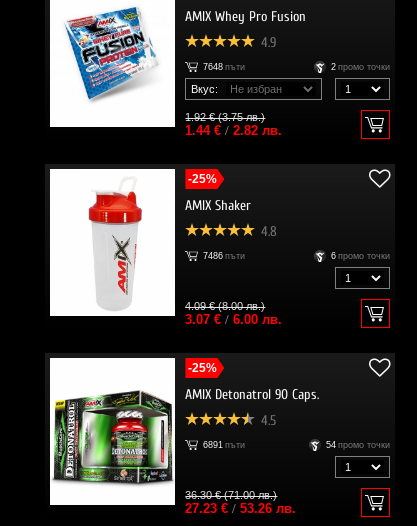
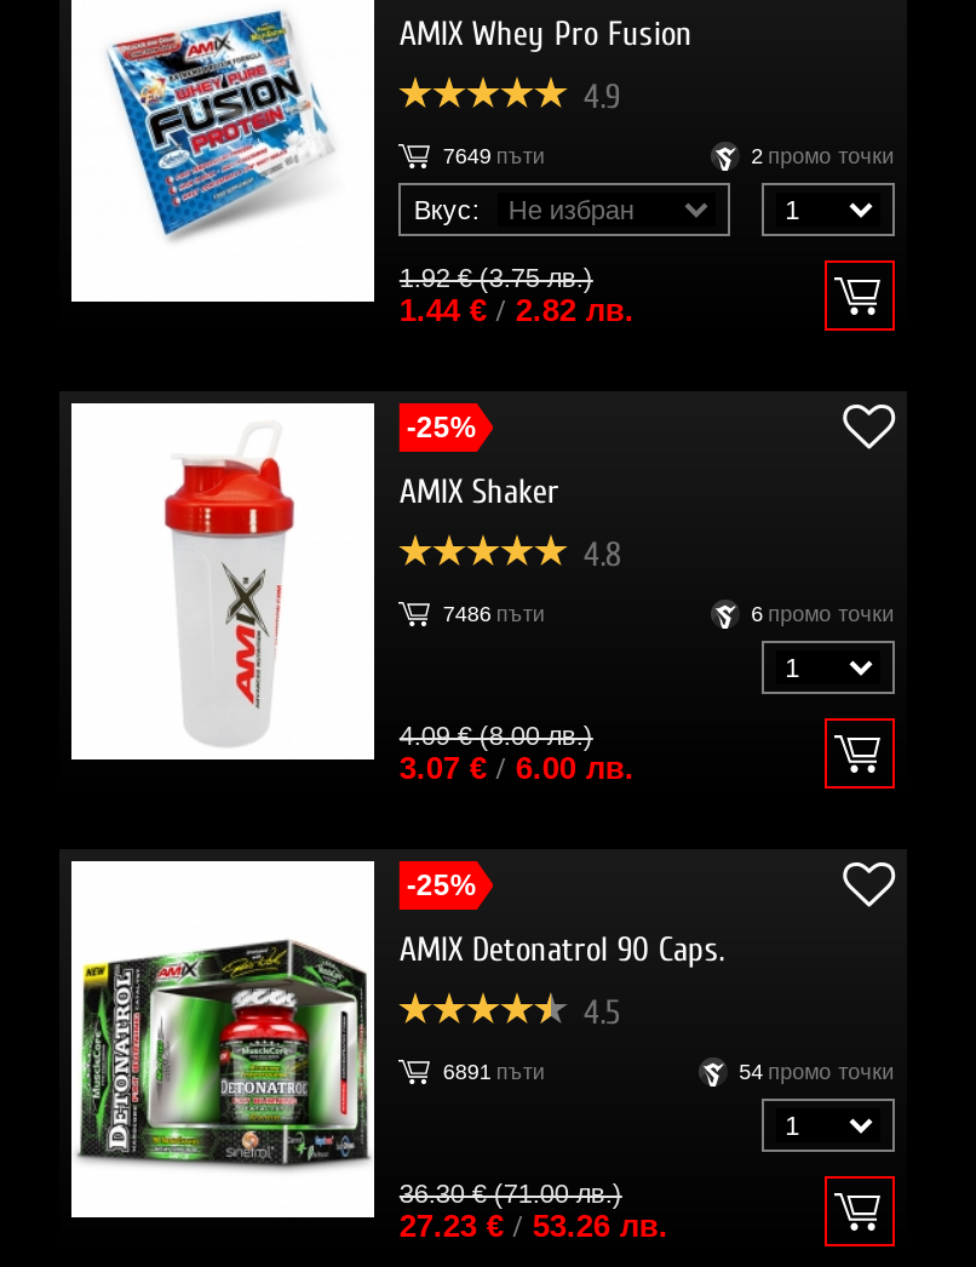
[203,62,245,72] 7648 пъти -> [443,144,545,168] 7649 пъти

